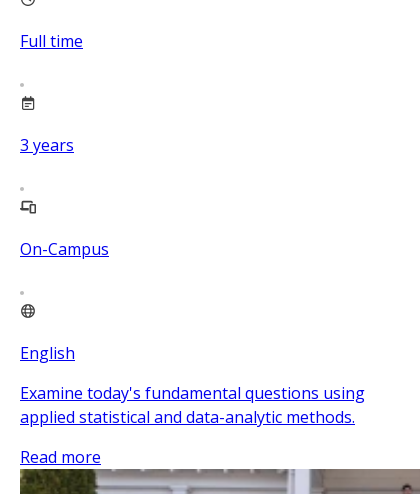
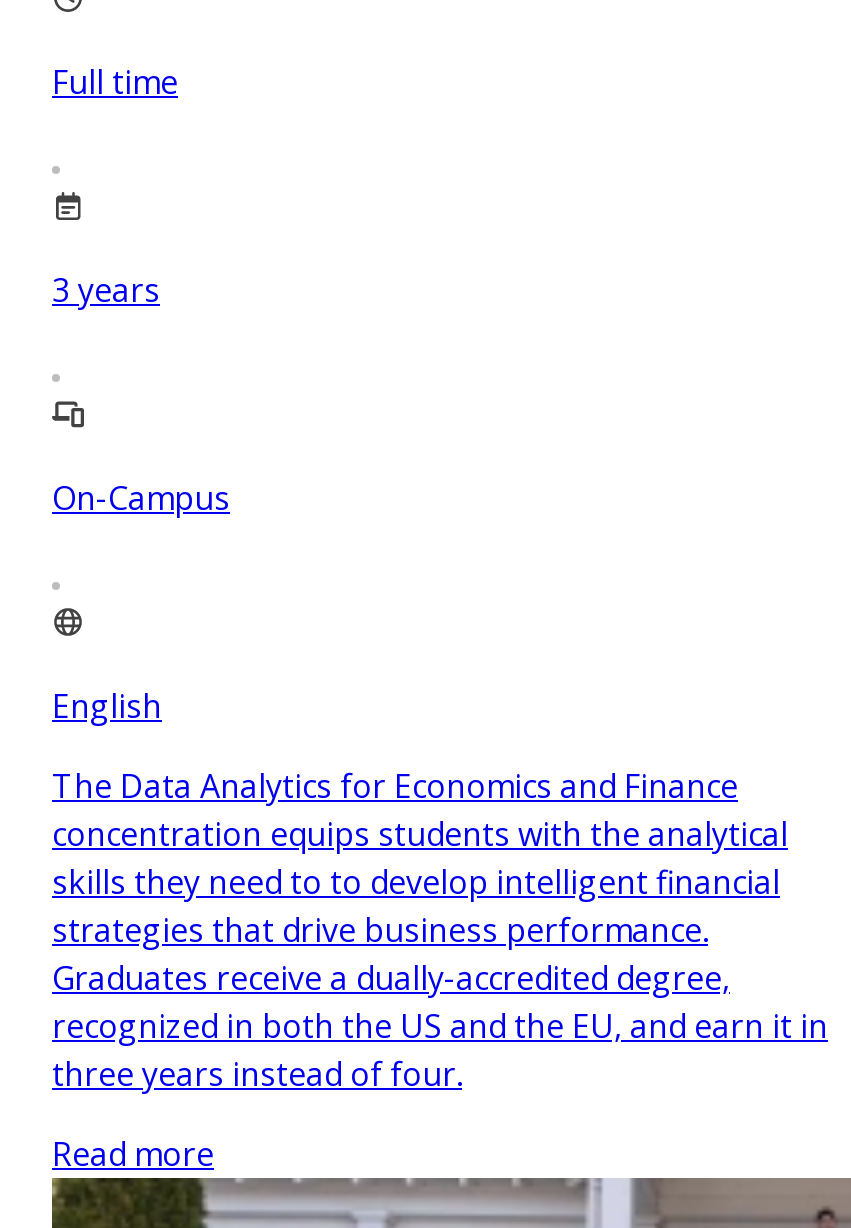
[20,382,365,428] Examine today's fundamental questions using | applied statistical and data-analytic methods. -> [52,763,828,1095] The Data Analytics for Economics and Finance | concentration equips students with the analytical | skills they need to to develop intelligent financial | strategies that drive business performance. | Graduates receive a dually-accredited degree, | recognized in both the US and the EU, and earn it in | three years instead of four.

